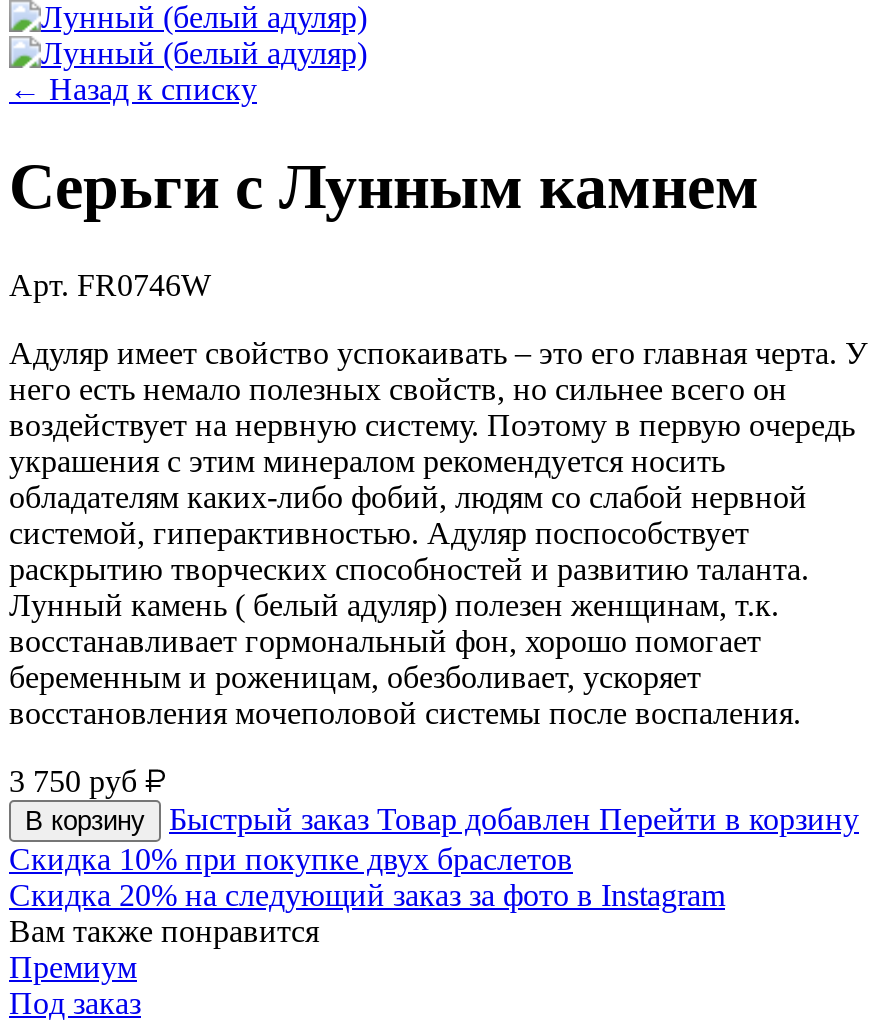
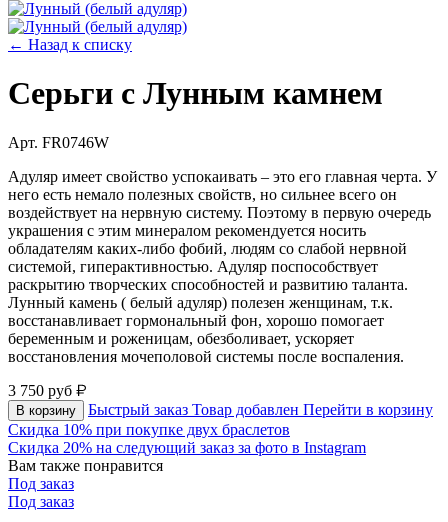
[9,950,137,984] Премиум -> [8,475,74,492] Под заказ

